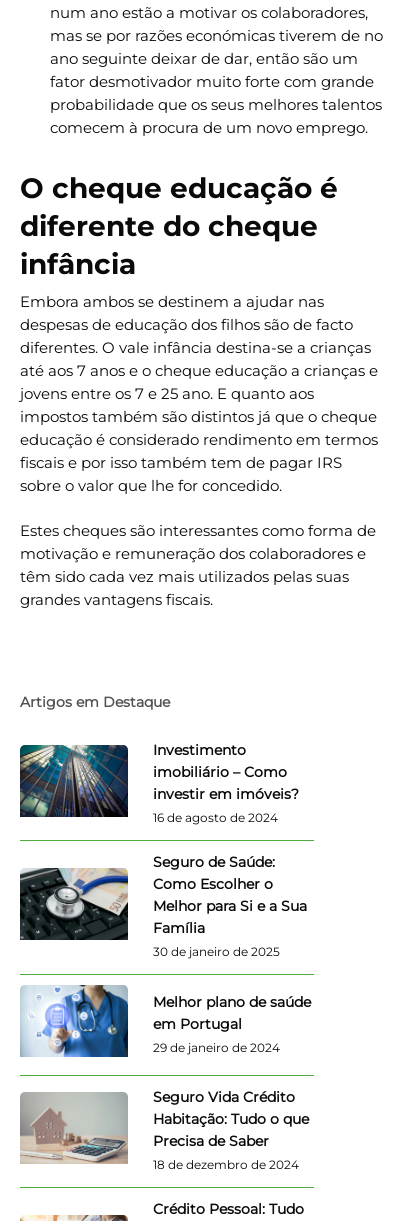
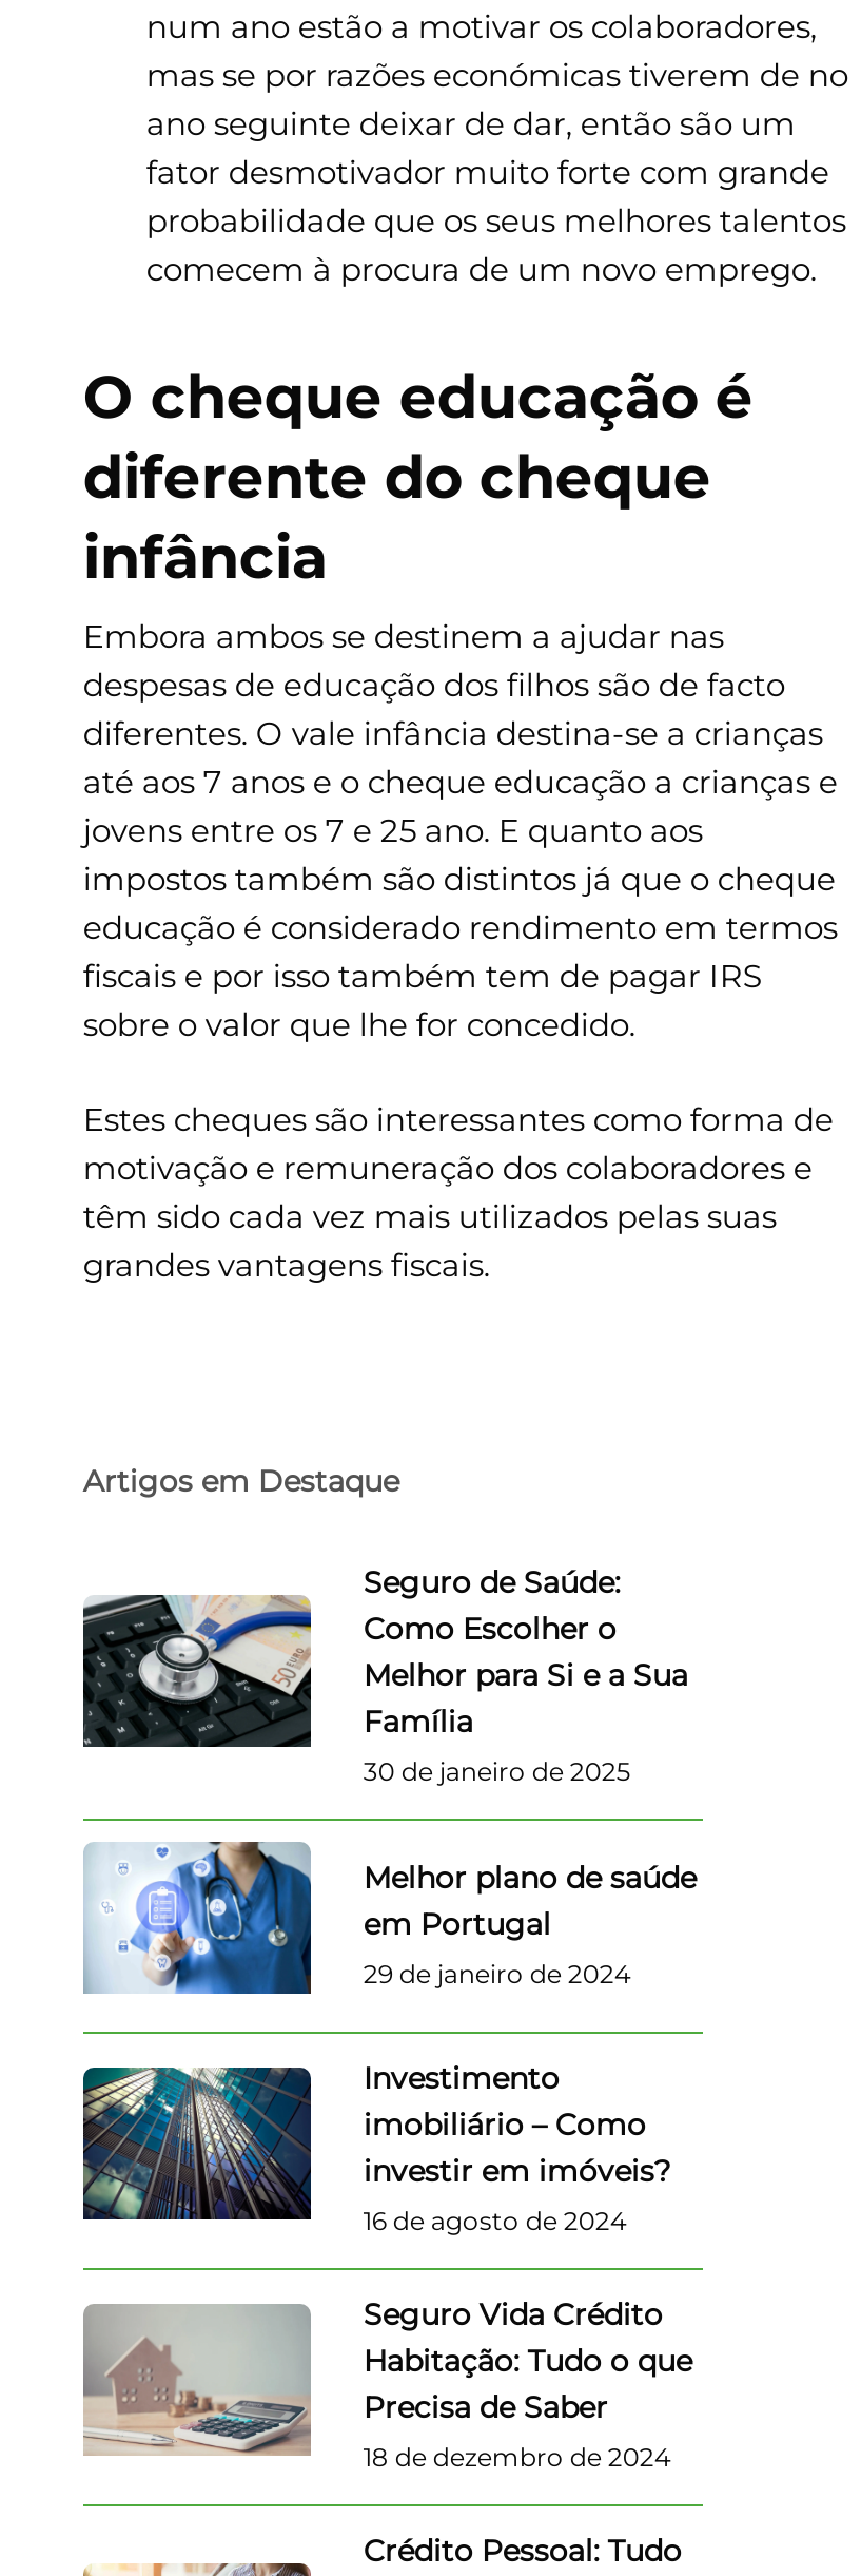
moved [19,741,299,825] -> [81,2060,671,2237]: [image] | Investimento | imobiliário – Como | investir em imóveis? | 16 de agosto de 2024
moved [18,853,311,1055] -> [79,1564,696,1989]: [image] | Seguro de Saúde: | Como Escolher o | ... | em Portugal | 29 de janeiro de 2024

